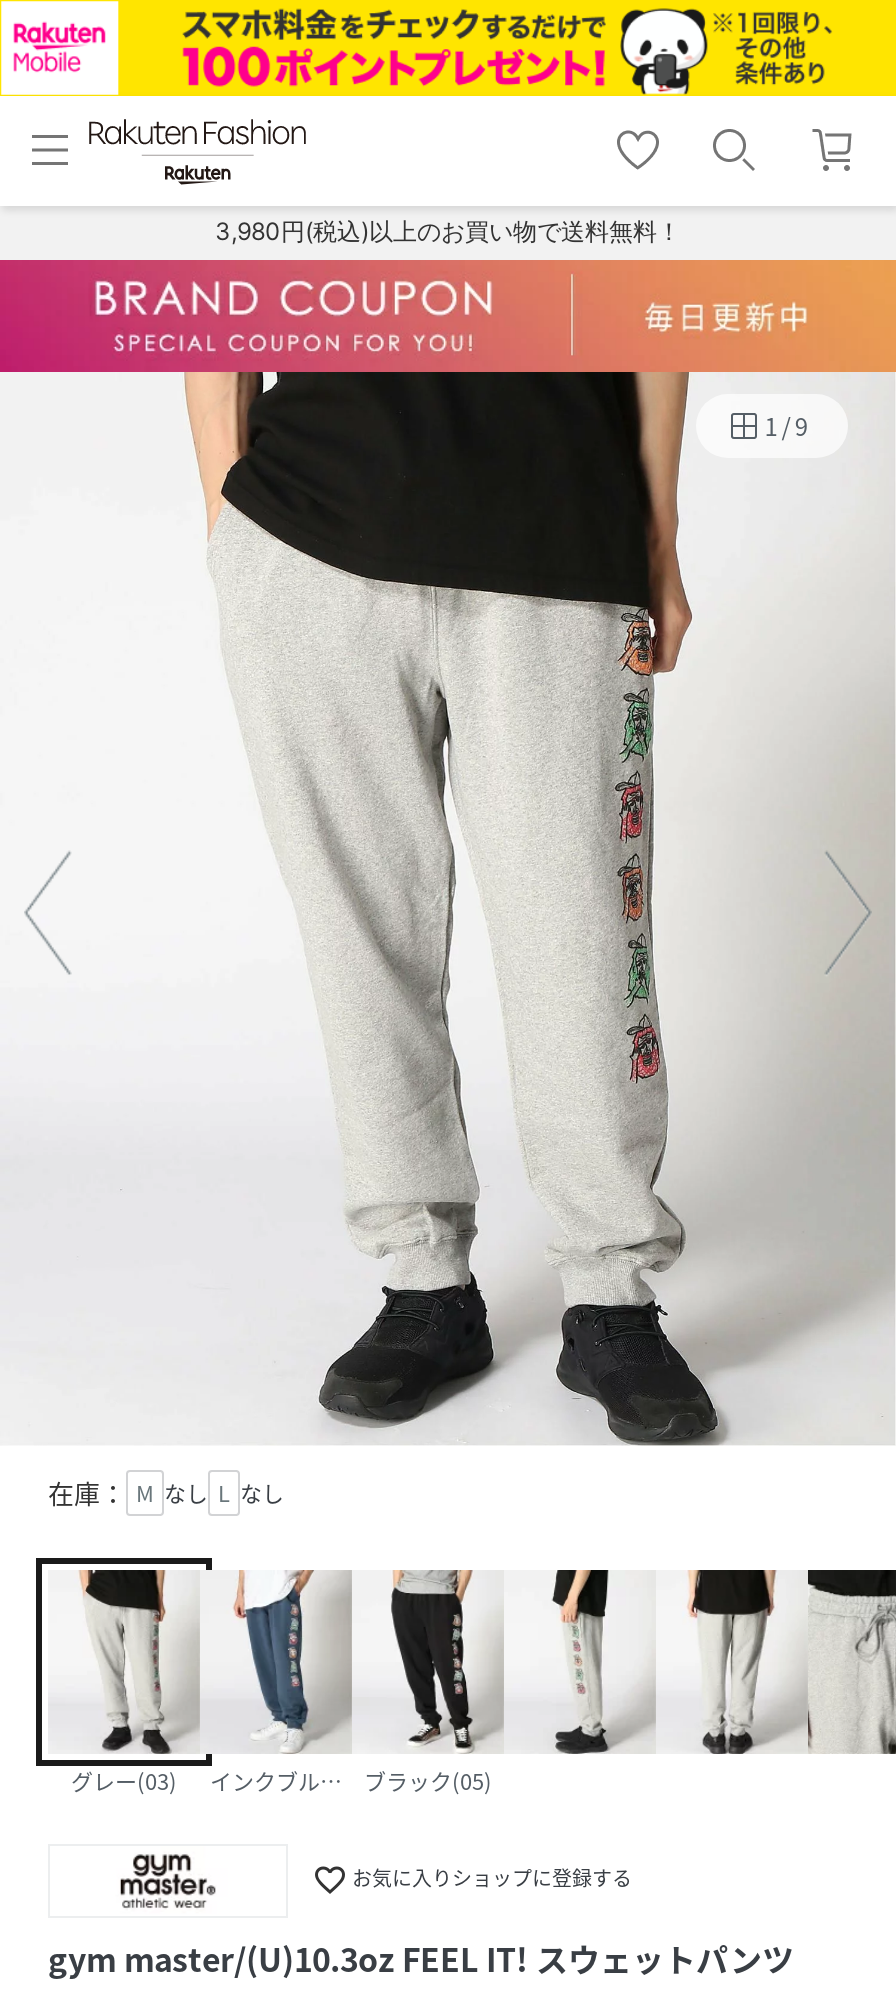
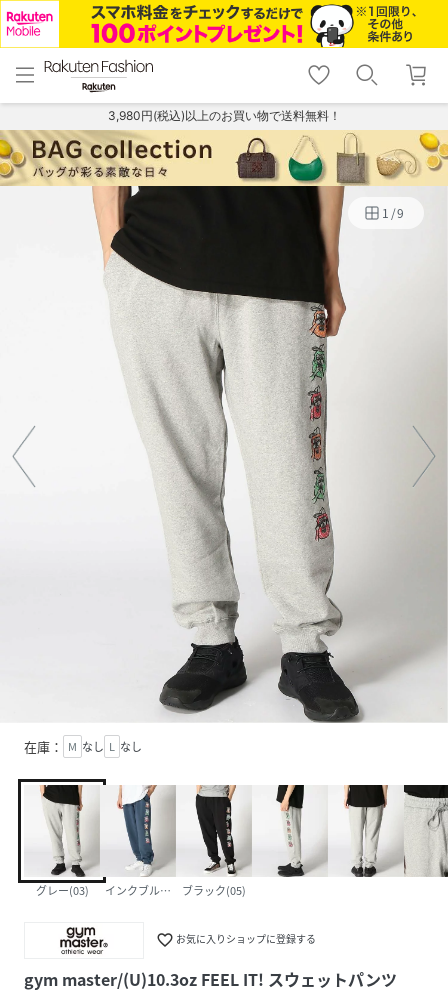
[6,258,890,374] [image] -> [3,130,445,187] [image]

